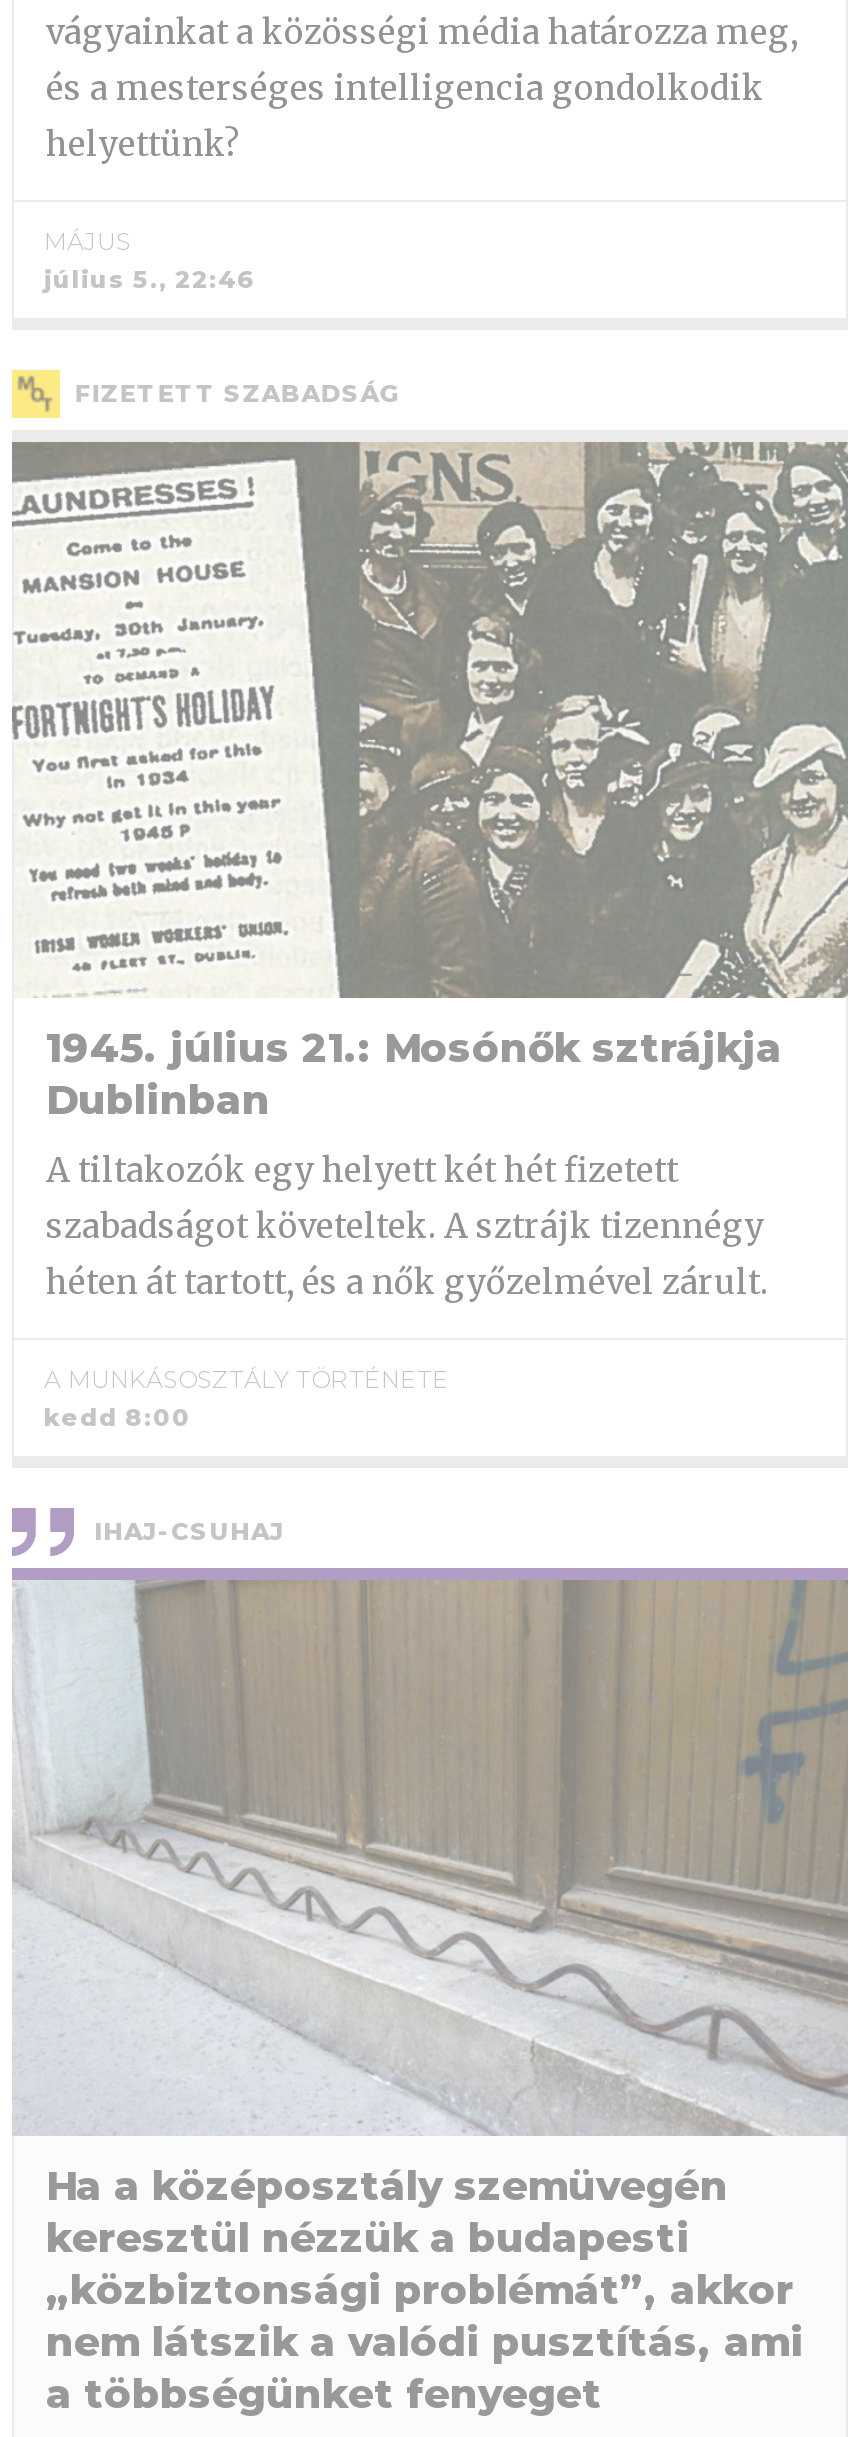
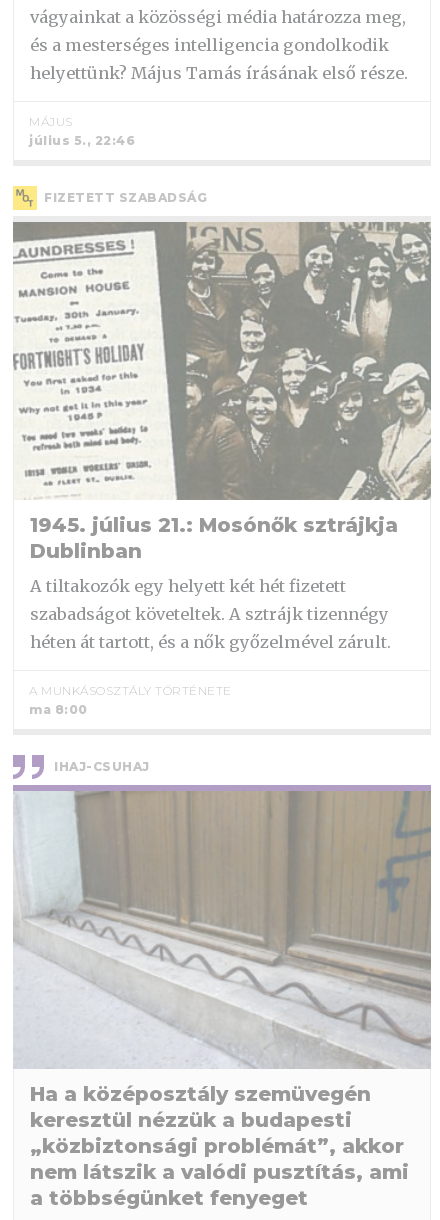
[46,124,240,164] helyettünk? -> [30,63,408,83] helyettünk? Május Tamás írásának első része.
[44,1403,191,1433] kedd 8:00 -> [29,702,87,717] ma 8:00

